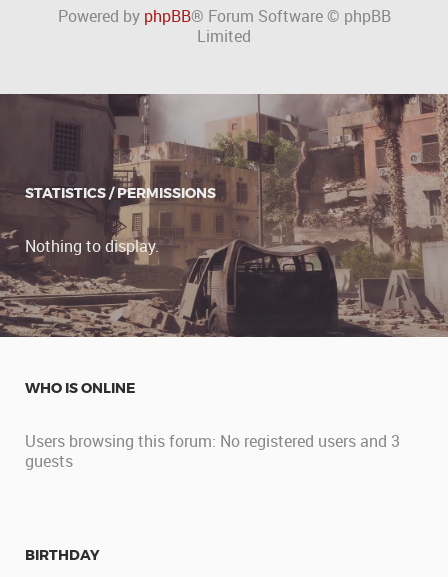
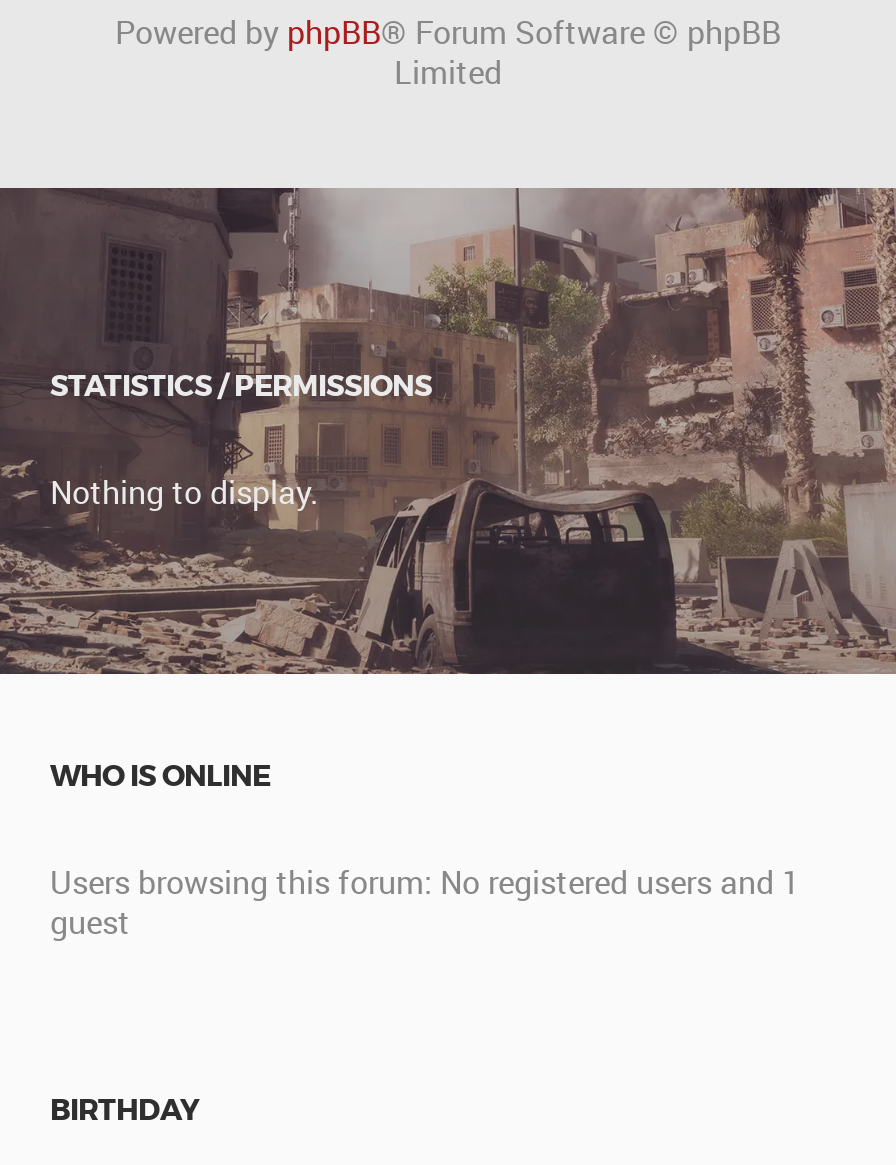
[25,430,400,472] Users browsing this forum: No registered users and 3 | guests -> [50,859,800,943] Users browsing this forum: No registered users and 1 | guest

